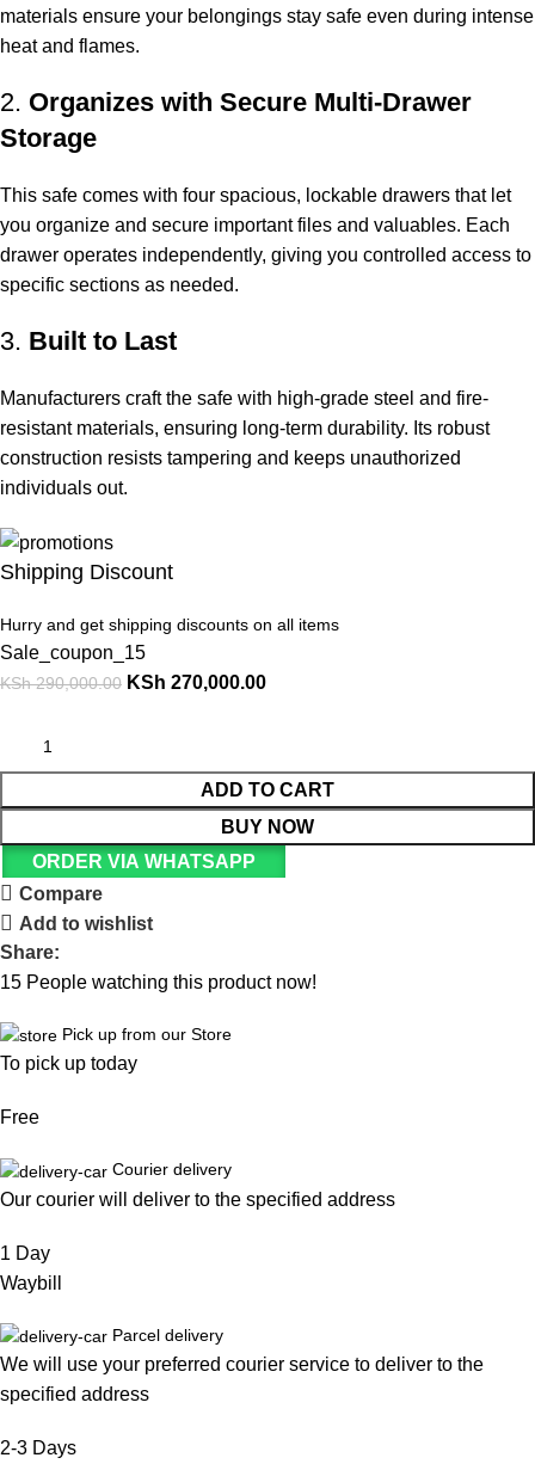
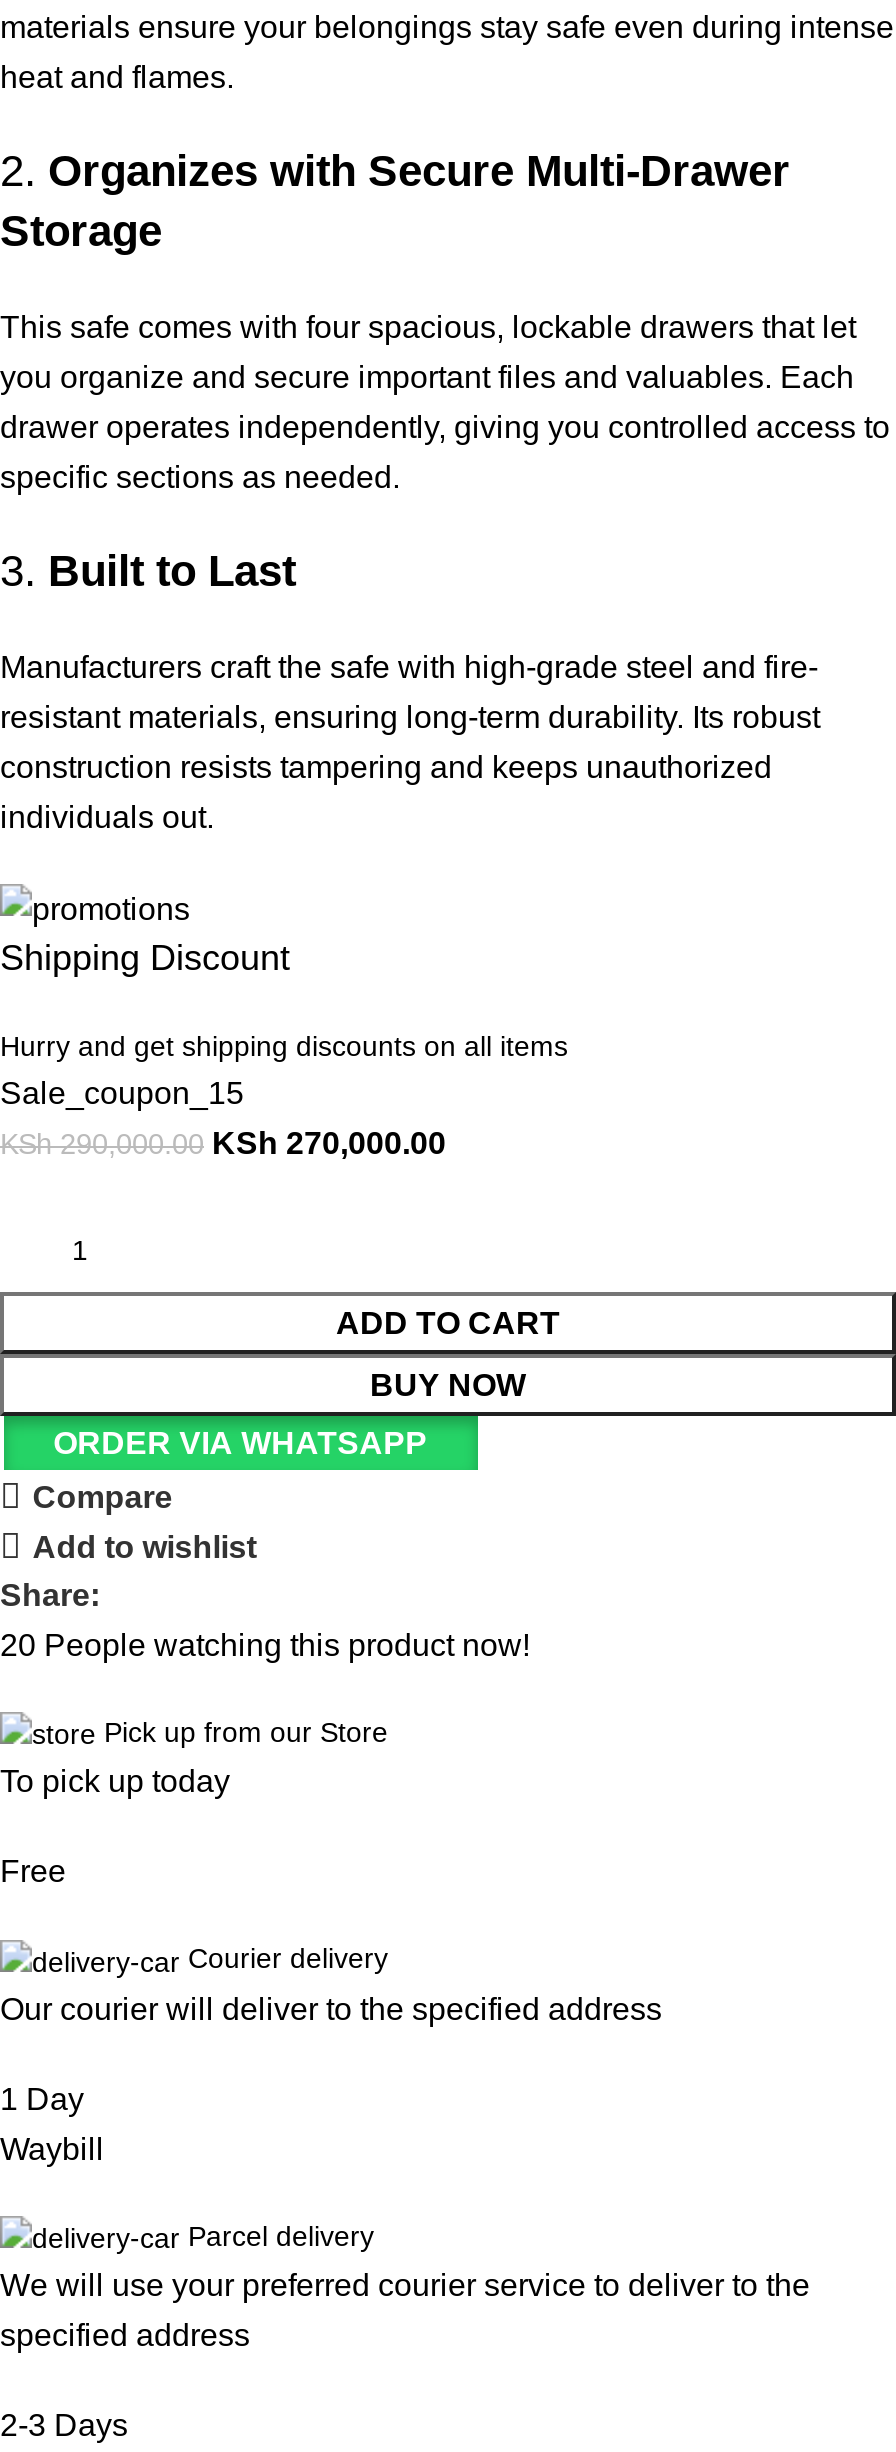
[0,972,316,992] 15 People watching this product now! -> [0,1628,530,1662] 20 People watching this product now!

